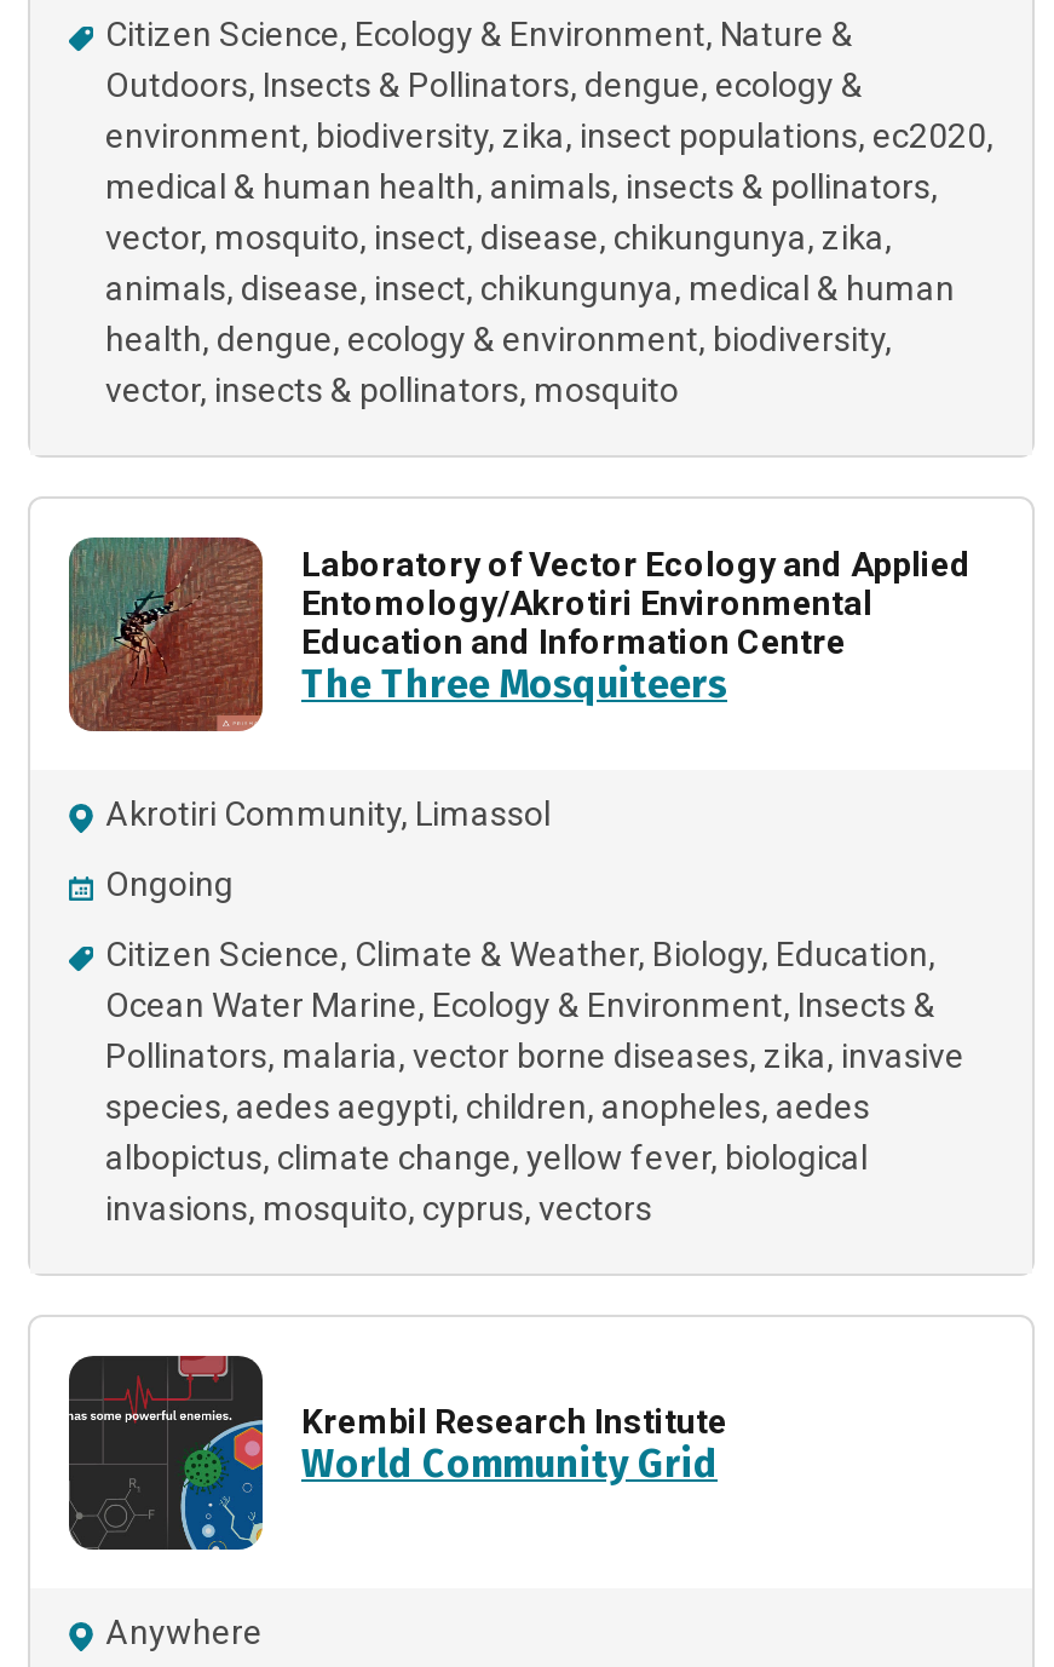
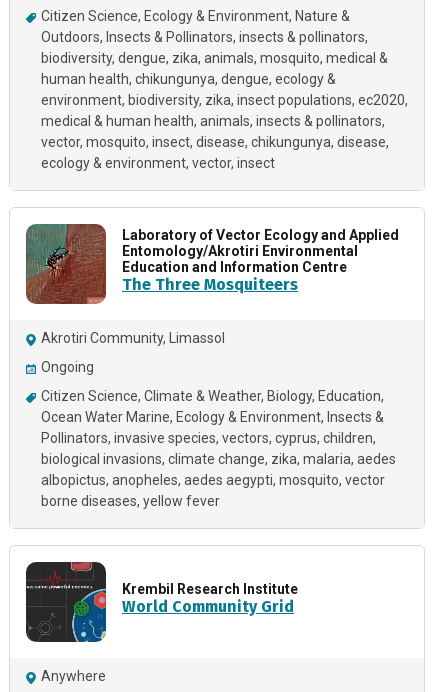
[105,65,863,104] Outdoors Insects & Pollinators dengue, ecology & -> [41,29,388,87] Outdoors Insects & Pollinators insects & pollinators | biodiversity dengue zika animals mosquito medical & | human health chikungunya dengue, ecology &
moved [105,116,993,206] -> [41,92,408,129]: environment, biodiversity, zika, insect populations, ec2020, | medical & human health, animals, insects & pollinators,
[105,218,955,409] vector, mosquito, insect, disease, chikungunya zika | animals disease insect chikungunya medical & human | health dengue ecology & environment biodiversity | vector insects & pollinators mosquito -> [41,134,386,171] vector, mosquito, insect, disease, chikungunya disease | ecology & environment vector insect
[105,1036,964,1228] Pollinators malaria vector borne diseases zika invasive | species aedes aegypti children anopheles aedes | albopictus climate change yellow fever biological | invasions mosquito cyprus vectors -> [41,430,396,509] Pollinators invasive species vectors cyprus children | biological invasions climate change zika malaria aedes | albopictus anopheles aedes aegypti mosquito vector | borne diseases yellow fever

